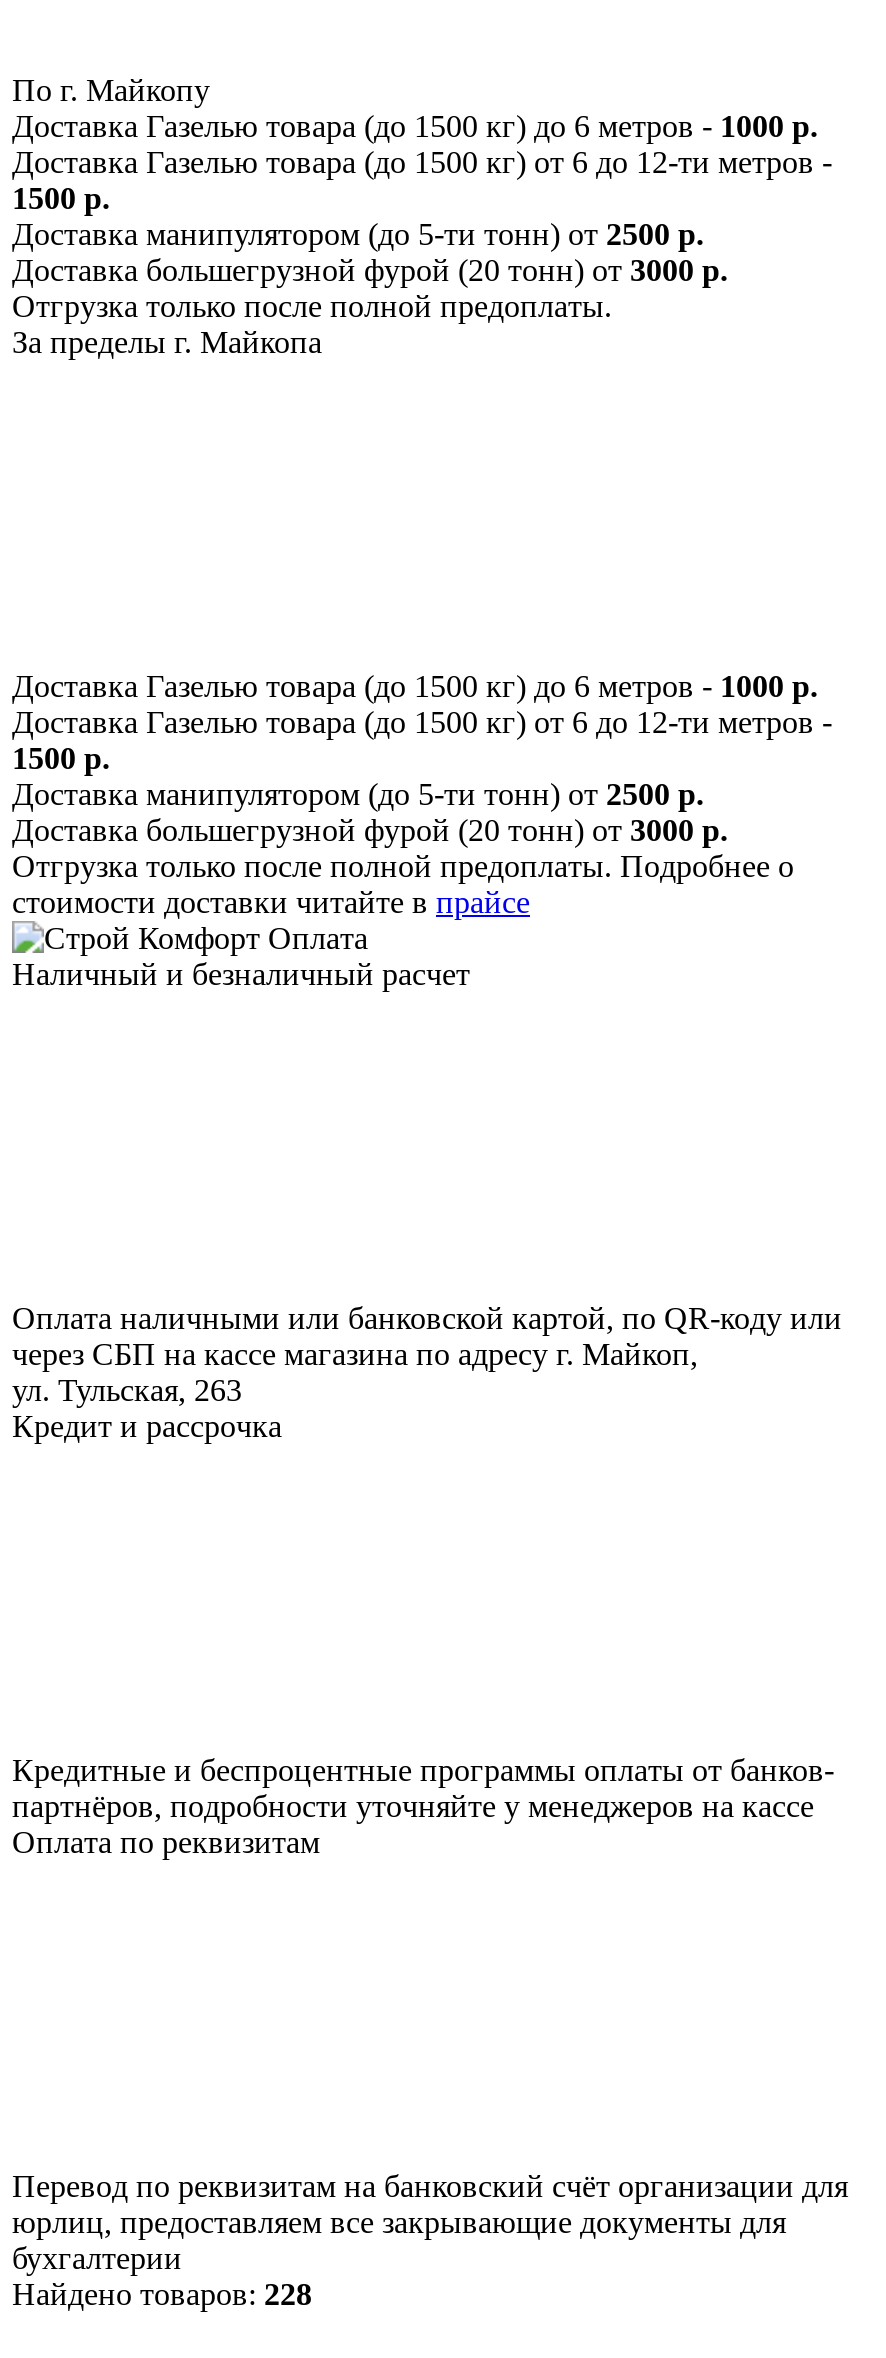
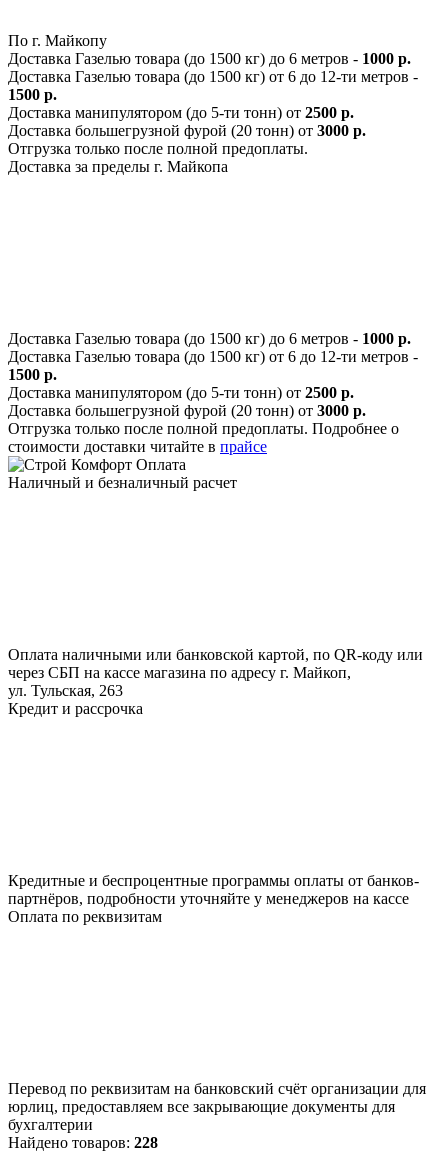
[12,325,322,359] За пределы г. Майкопа -> [8,158,228,175] Доставка за пределы г. Майкопа

